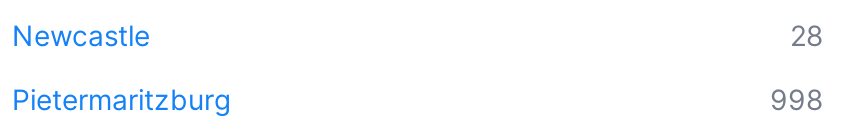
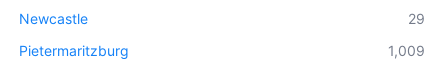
[790,18,824,52] 28 -> [408,10,425,27] 29
[770,82,824,116] 998 -> [388,42,425,59] 1,009

